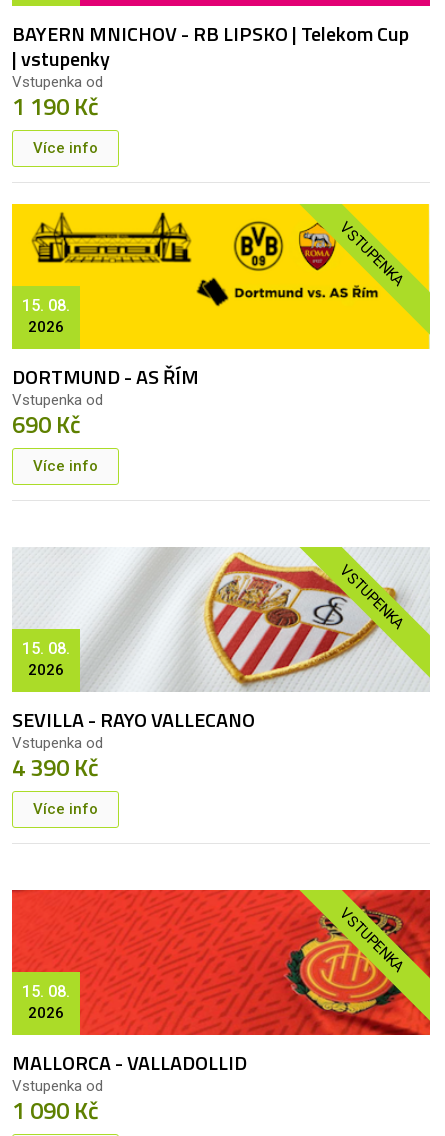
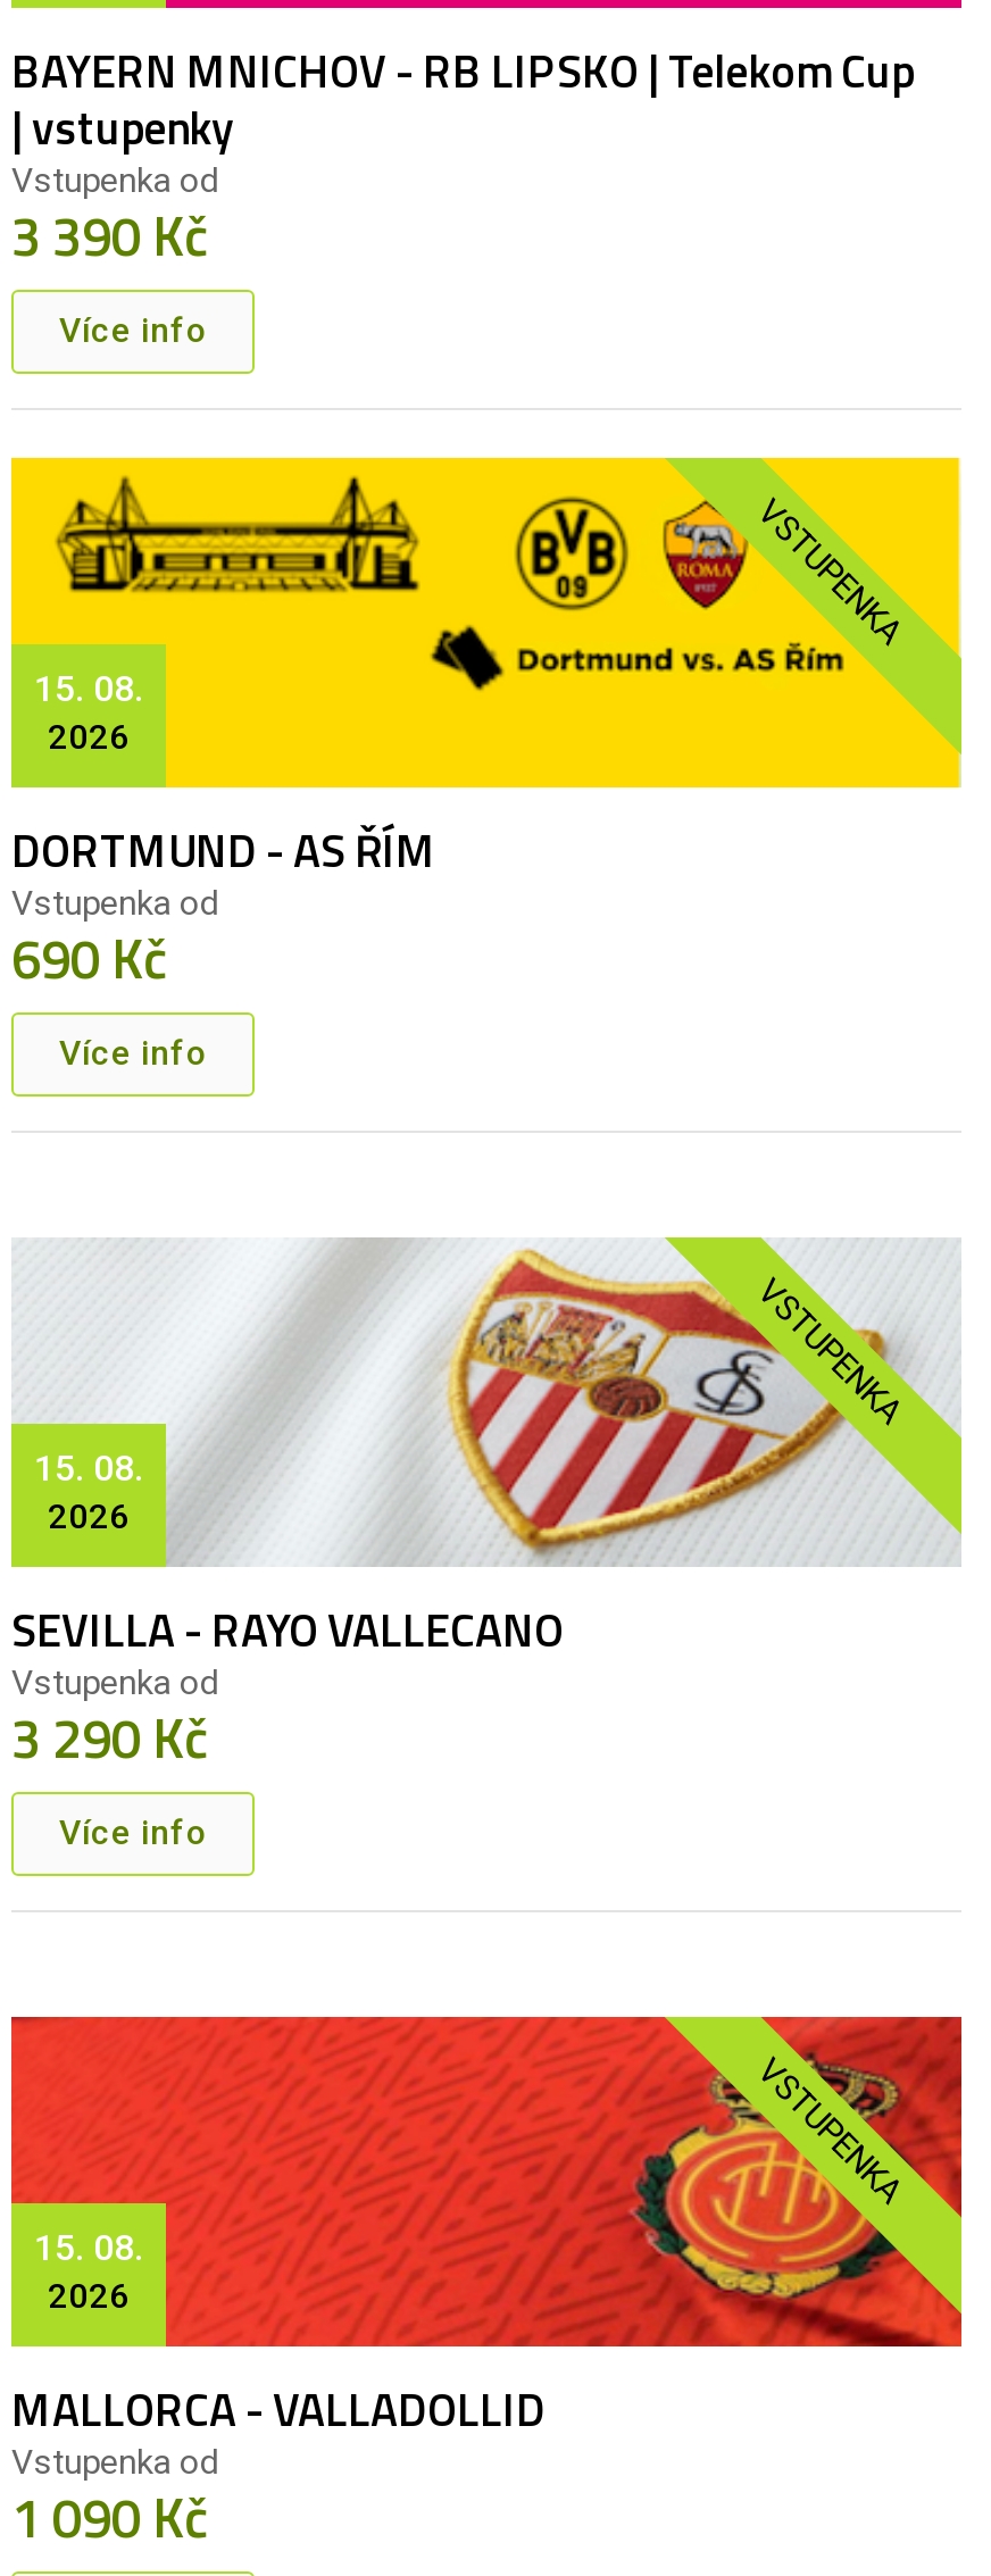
[12,88,99,124] 1 190 Kč -> [11,193,209,275] 3 390 Kč
[12,749,99,785] 4 390 Kč -> [11,1696,209,1777] 3 290 Kč

